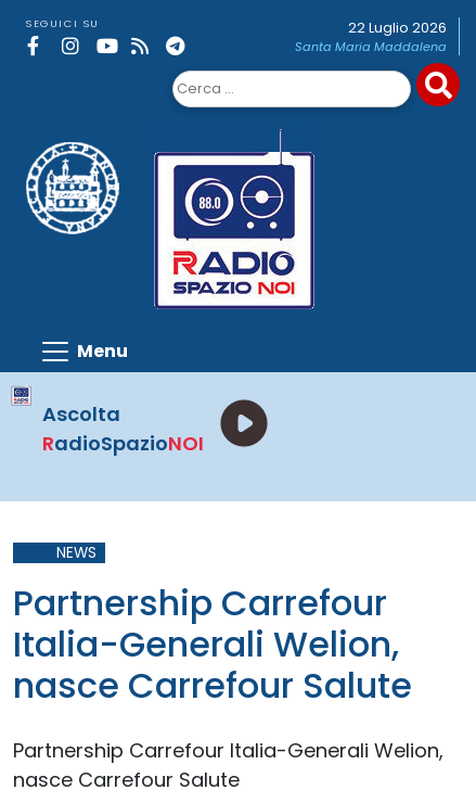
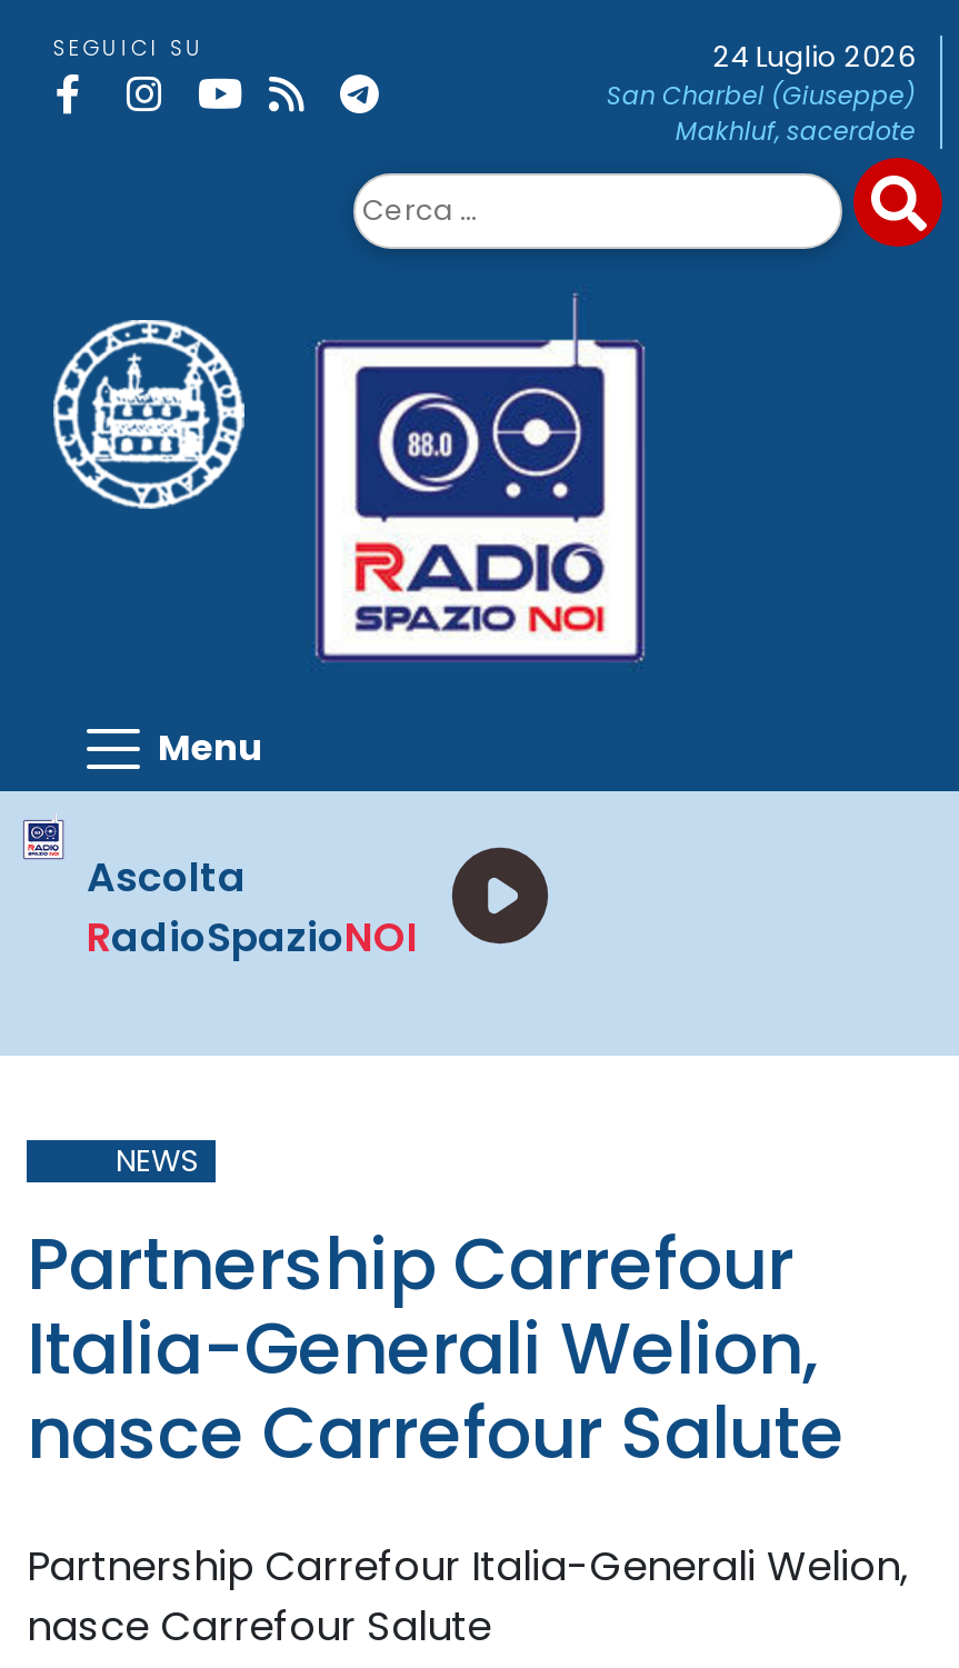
[295,18,447,55] 22 Luglio 2026 | Santa Maria Maddalena -> [606,38,915,149] 24 Luglio 2026 | San Charbel (Giuseppe) | Makhluf, sacerdote

